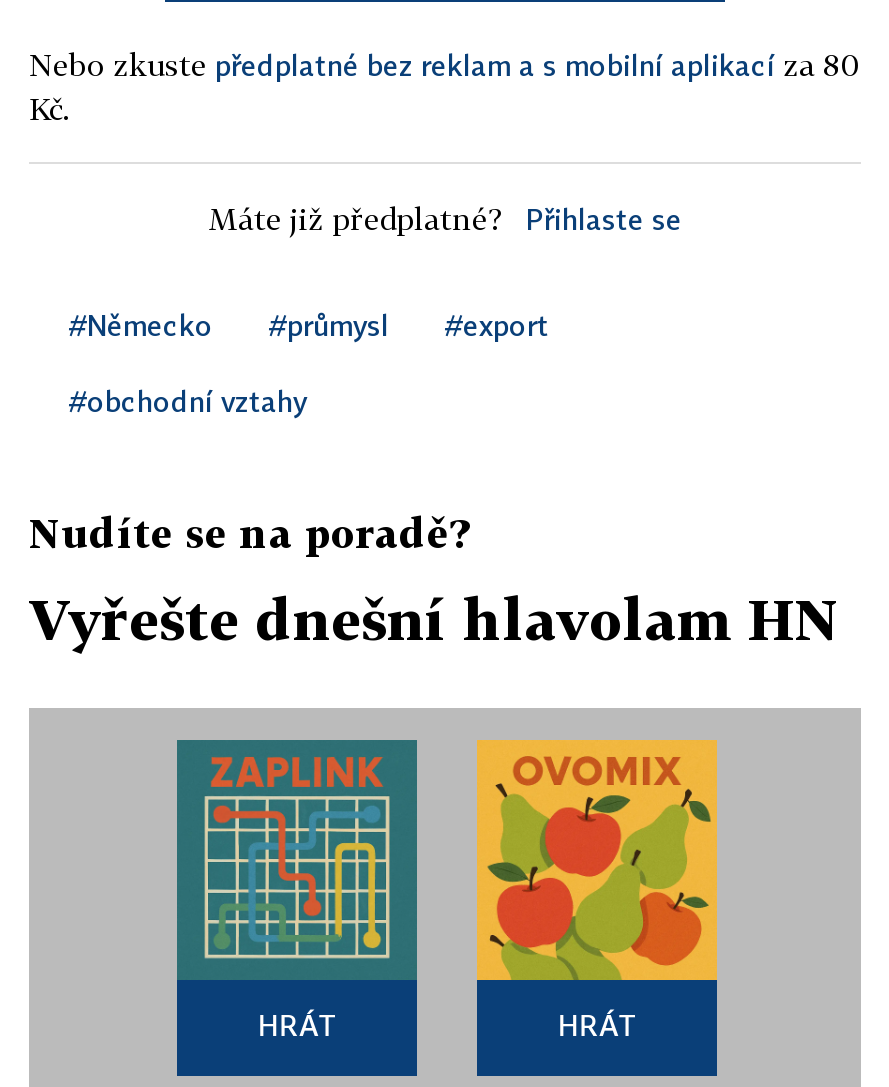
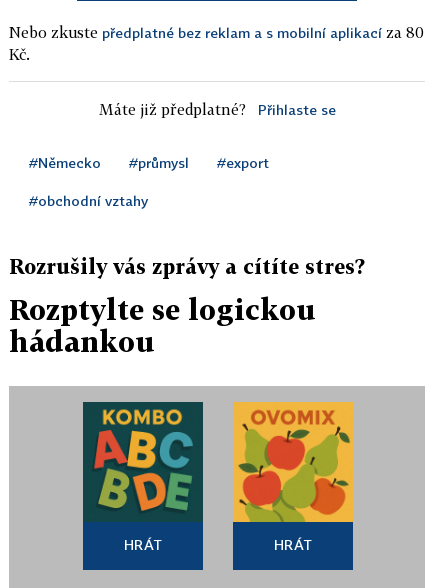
[29,508,469,556] Nudíte se na poradě? -> [9,254,365,278] Rozrušily vás zprávy a cítíte stres?
[29,586,839,652] Vyřešte dnešní hlavolam HN -> [9,293,316,358] Rozptylte se logickou | hádankou
[177,740,417,980] [image] -> [84,403,202,522] [image]

